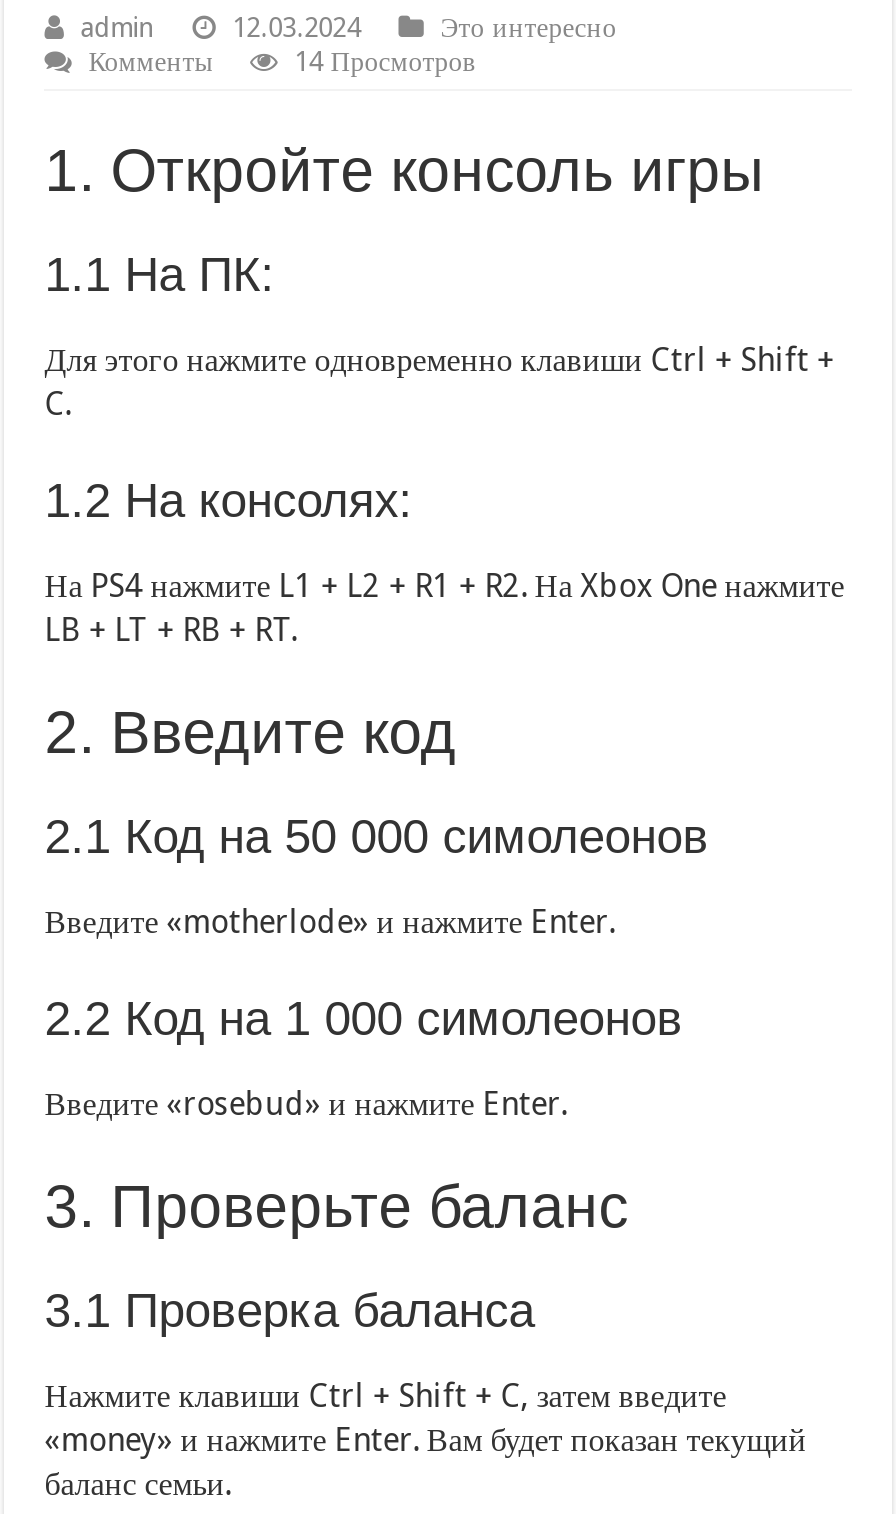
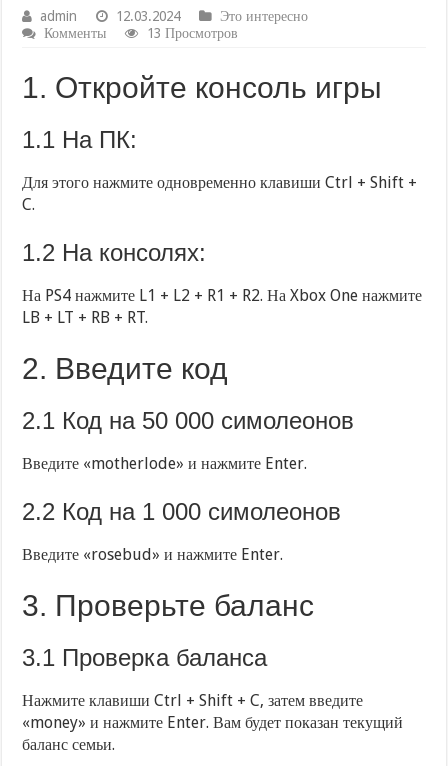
[294,44,476,76] 14 Просмотров -> [147,25,238,41] 13 Просмотров

